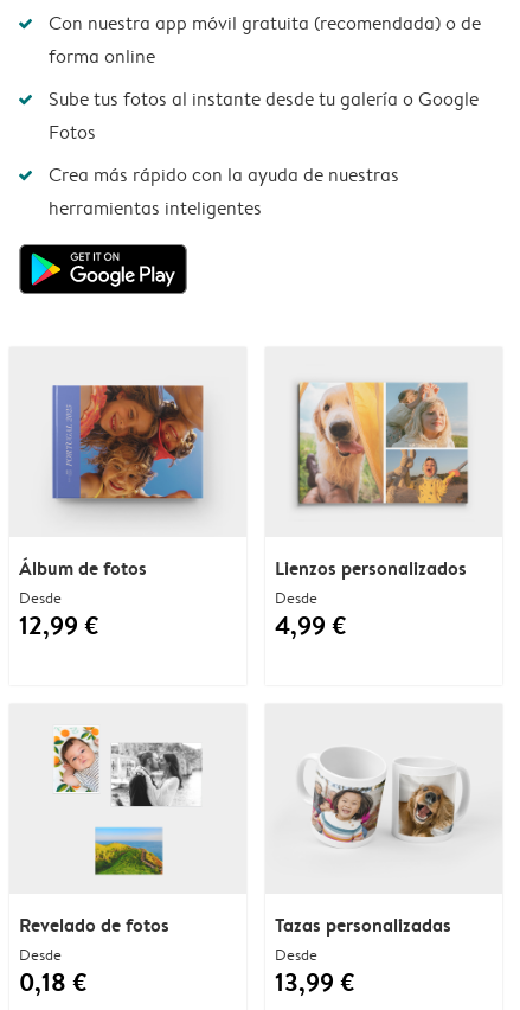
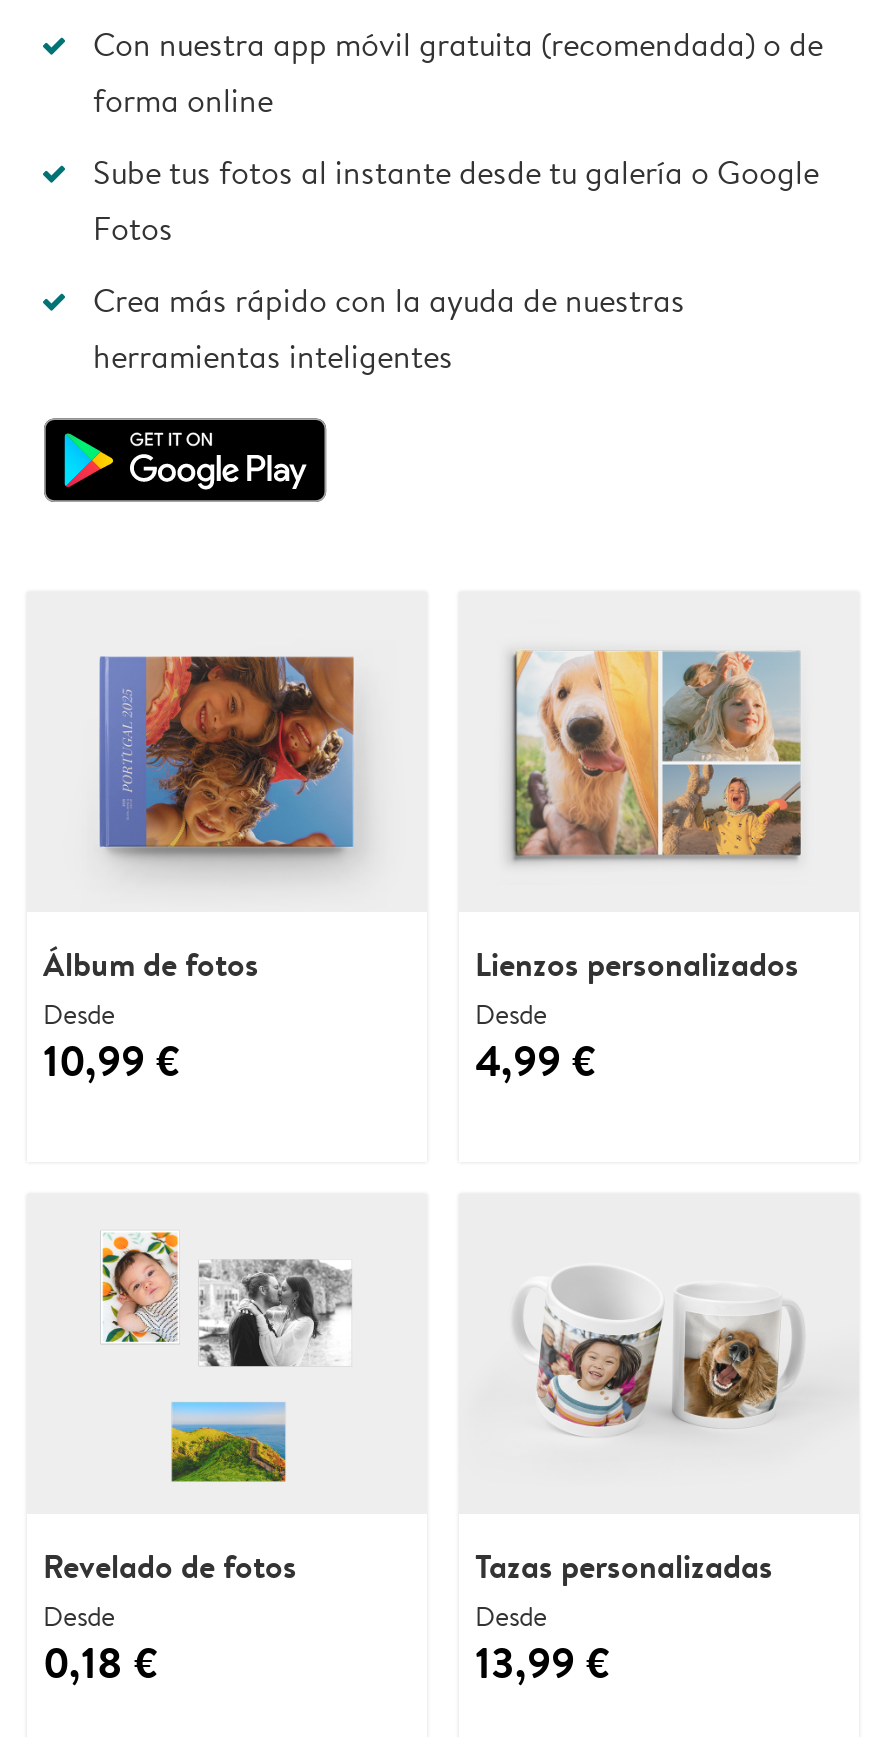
[19,608,99,642] 12,99 € -> [43,1031,181,1089] 10,99 €

